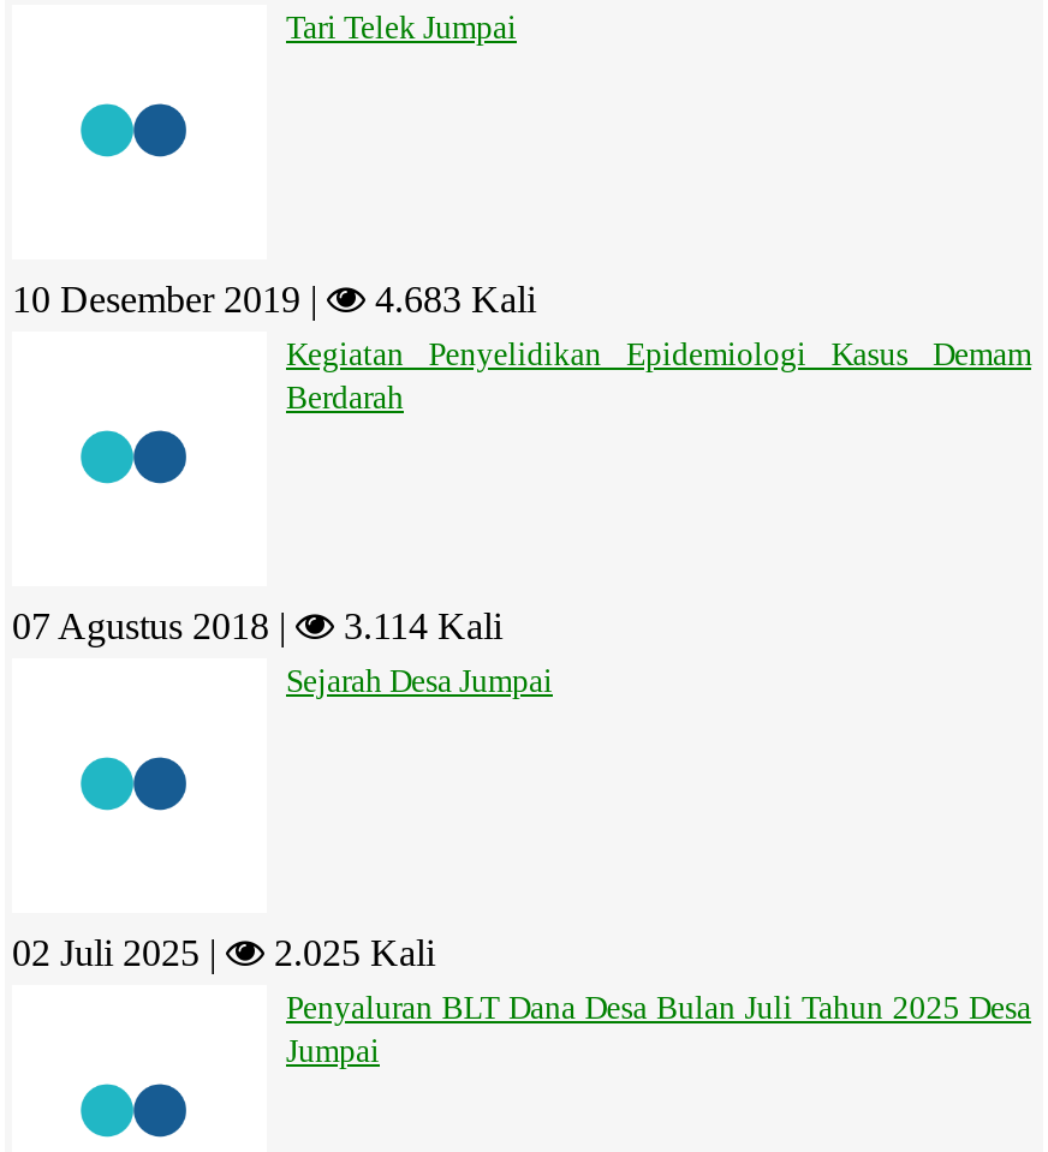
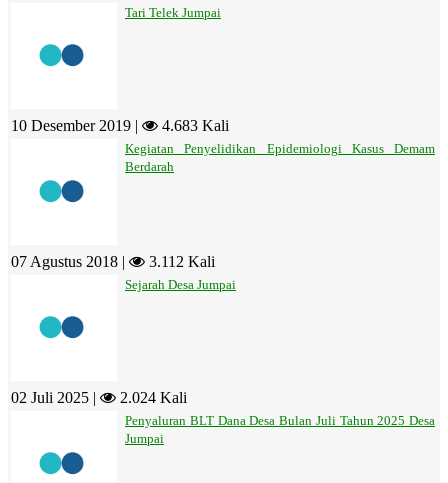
[334,606,502,647] 3.114 Kali -> [145,253,215,270] 3.112 Kali
[264,933,435,974] 2.025 Kali -> [116,389,187,406] 2.024 Kali

